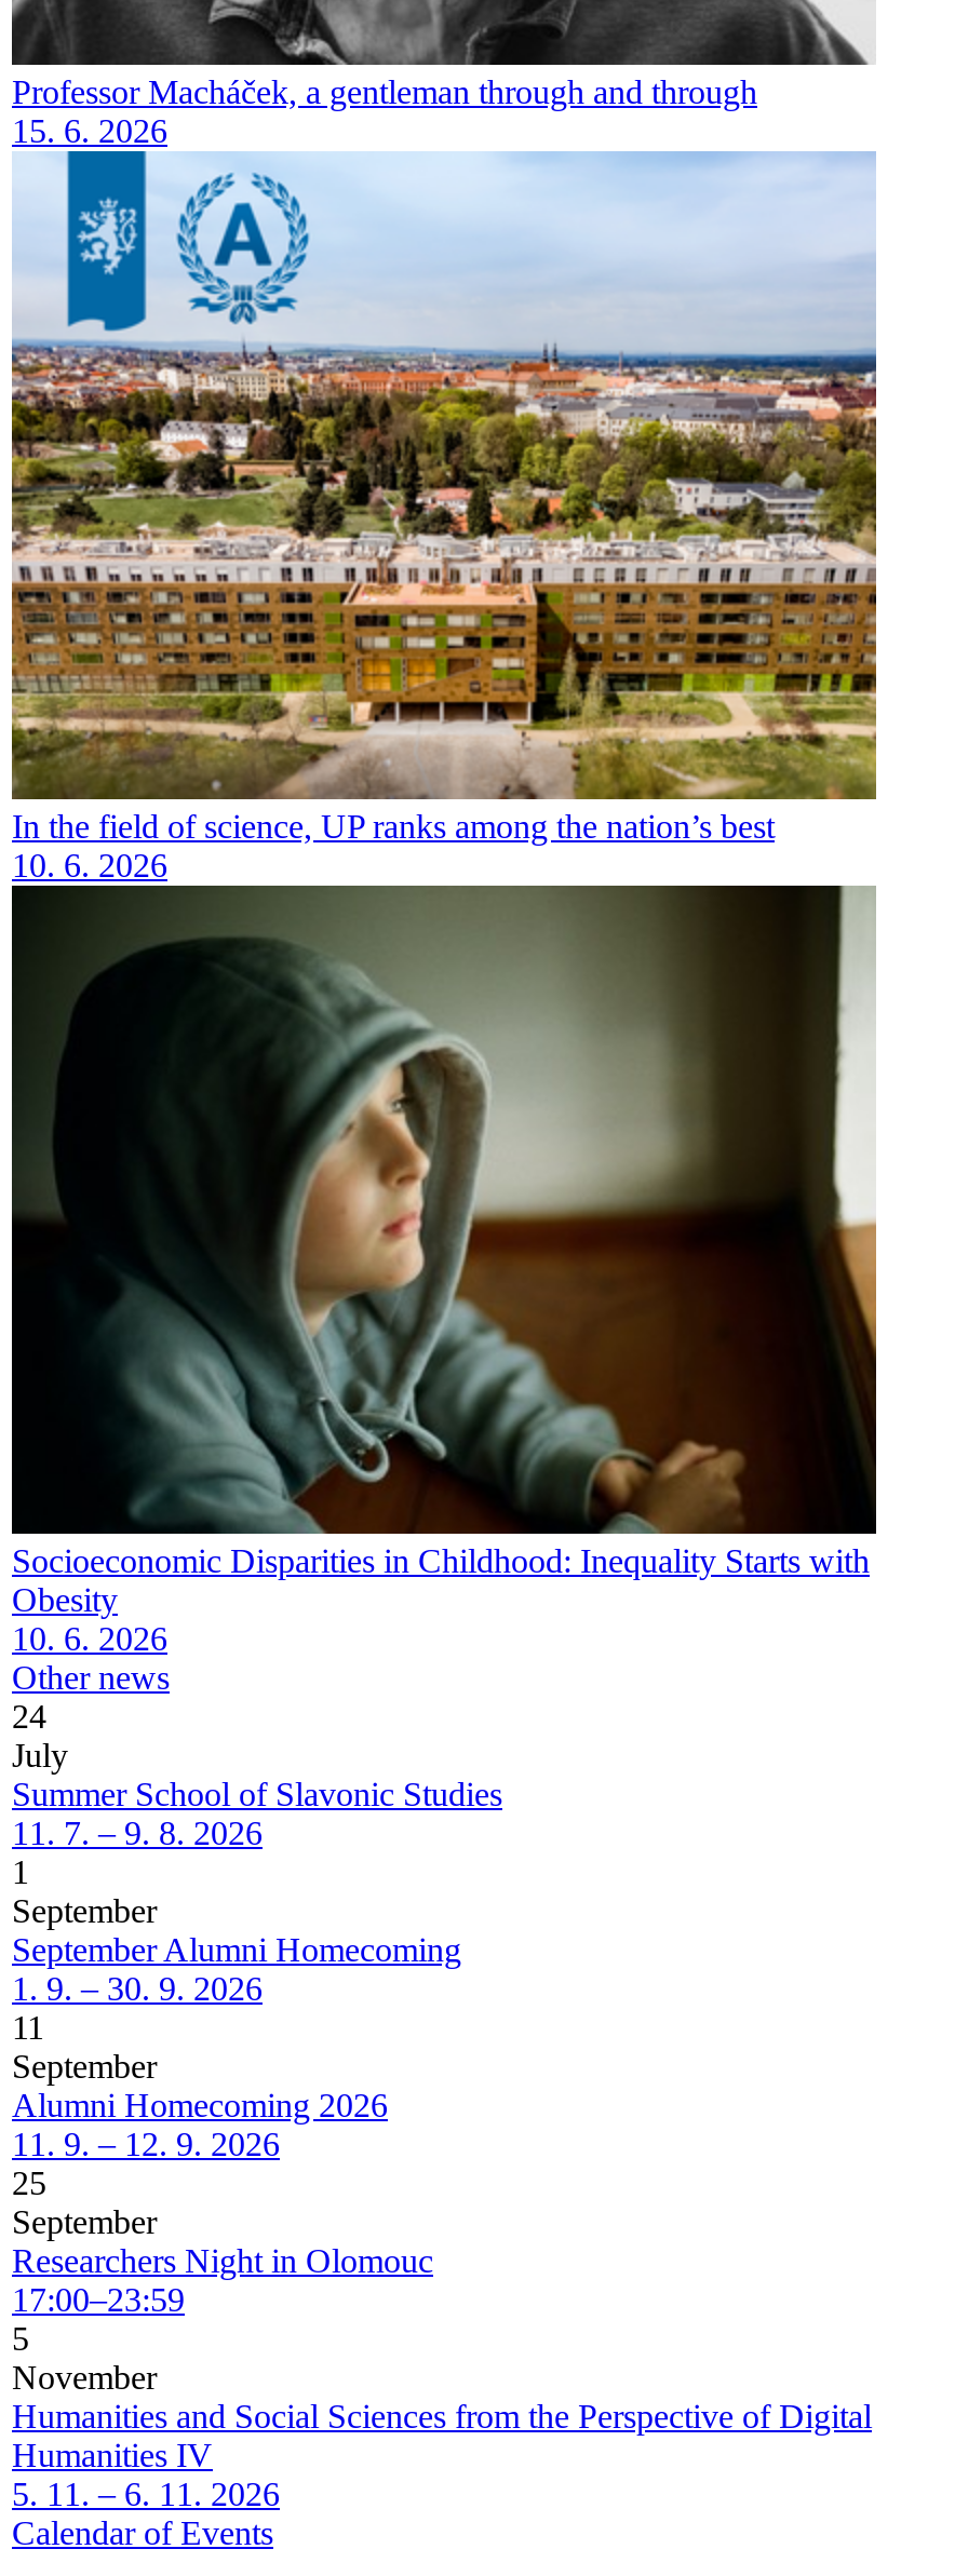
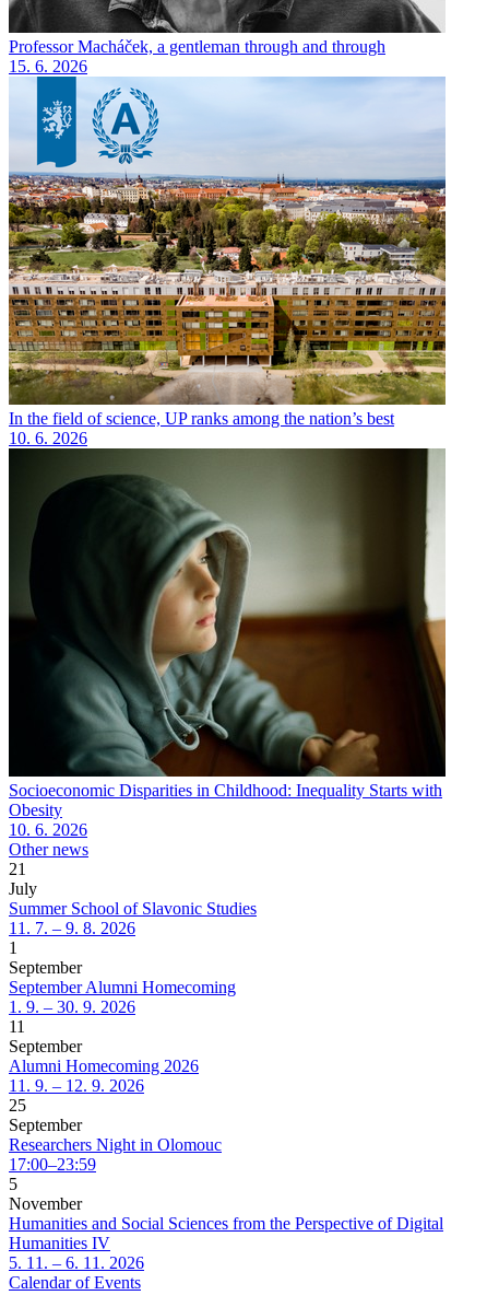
[12,1698,46,1735] 24 -> [9,860,26,878] 21

